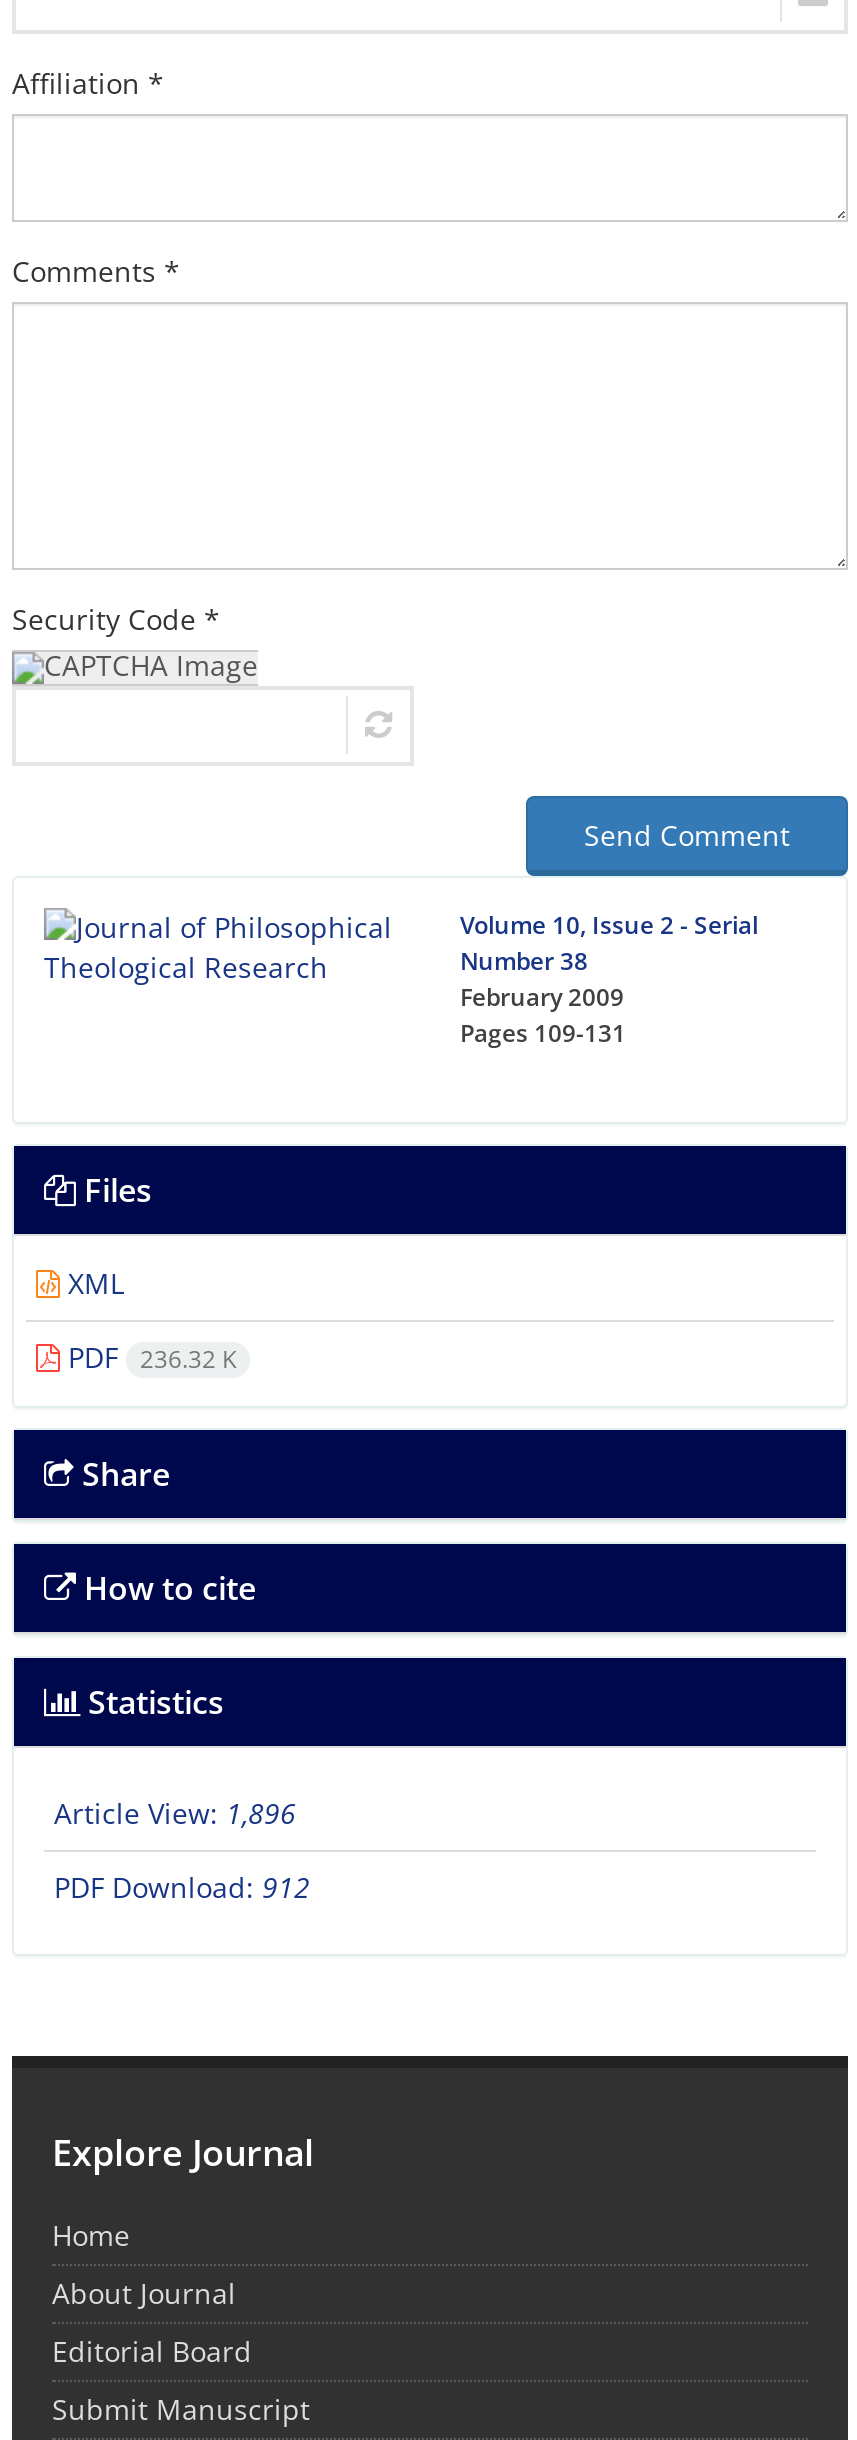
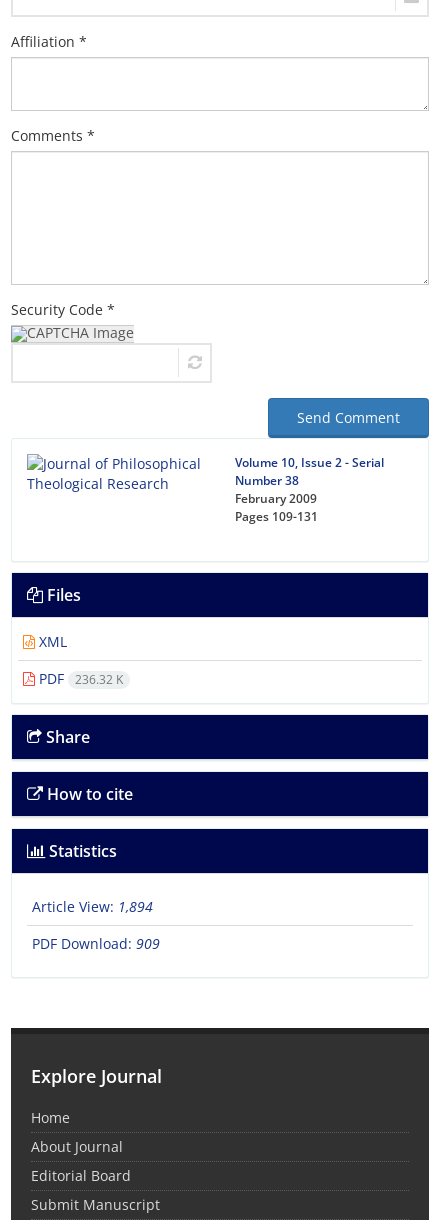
[54,1794,296,1832] Article View: 1,896 -> [32,897,153,916] Article View: 1,894
[54,1868,310,1906] PDF Download: 912 -> [32,934,160,953] PDF Download: 909

